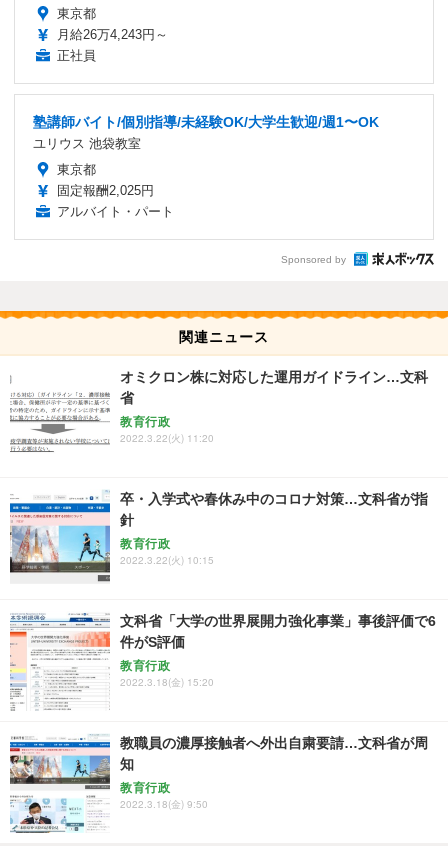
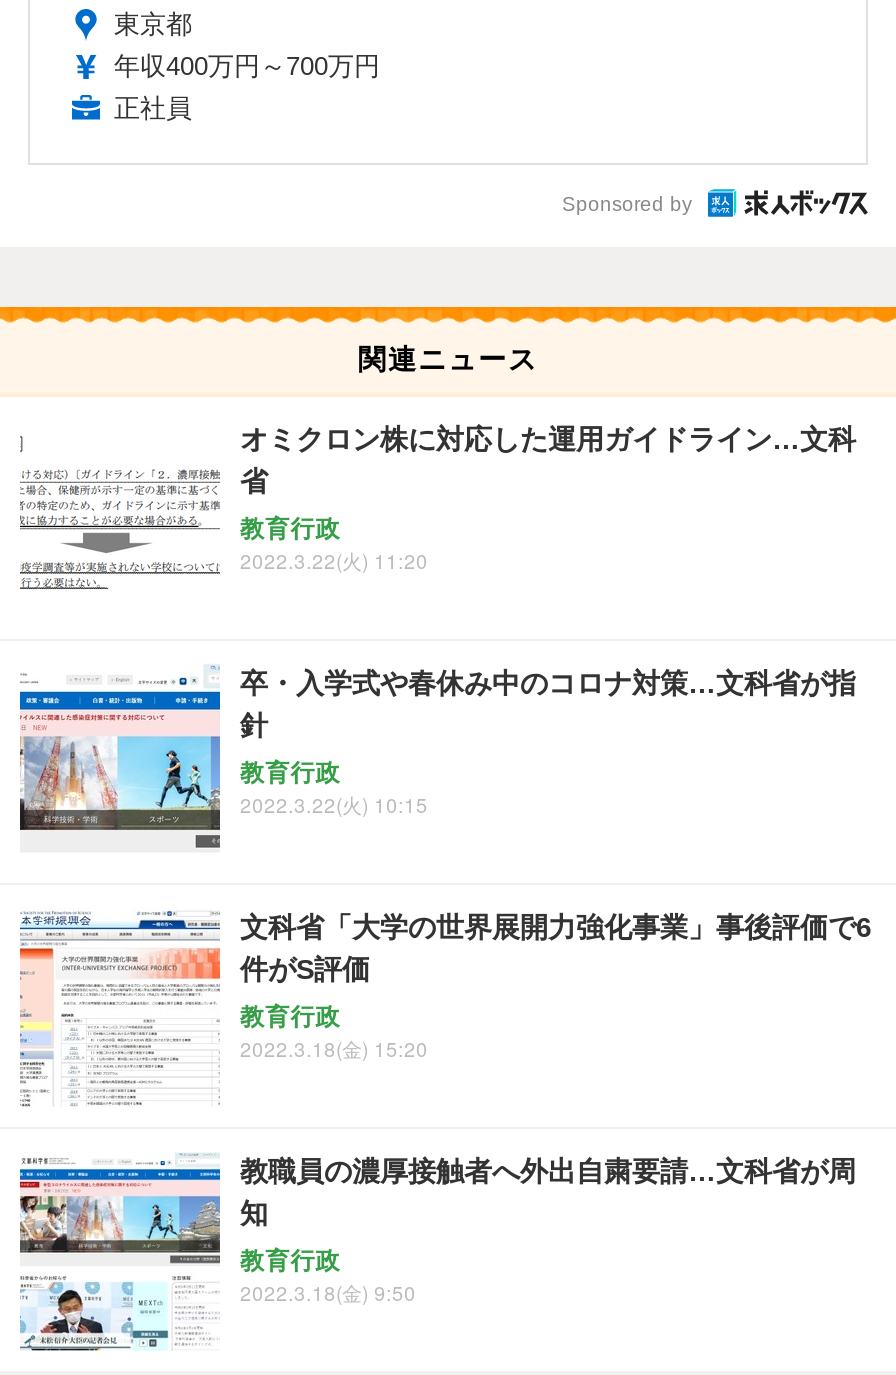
[57,27,168,42] 月給26万4,243円～ -> [114,52,380,82] 年収400万円～700万円
[33,114,379,219] 塾講師バイト/個別指導/未経験OK/大学生歓迎/週1〜OK | ユリウス 池袋教室 | 東京都 | 固定報酬2,025円 | アルバイト・パート -> none

